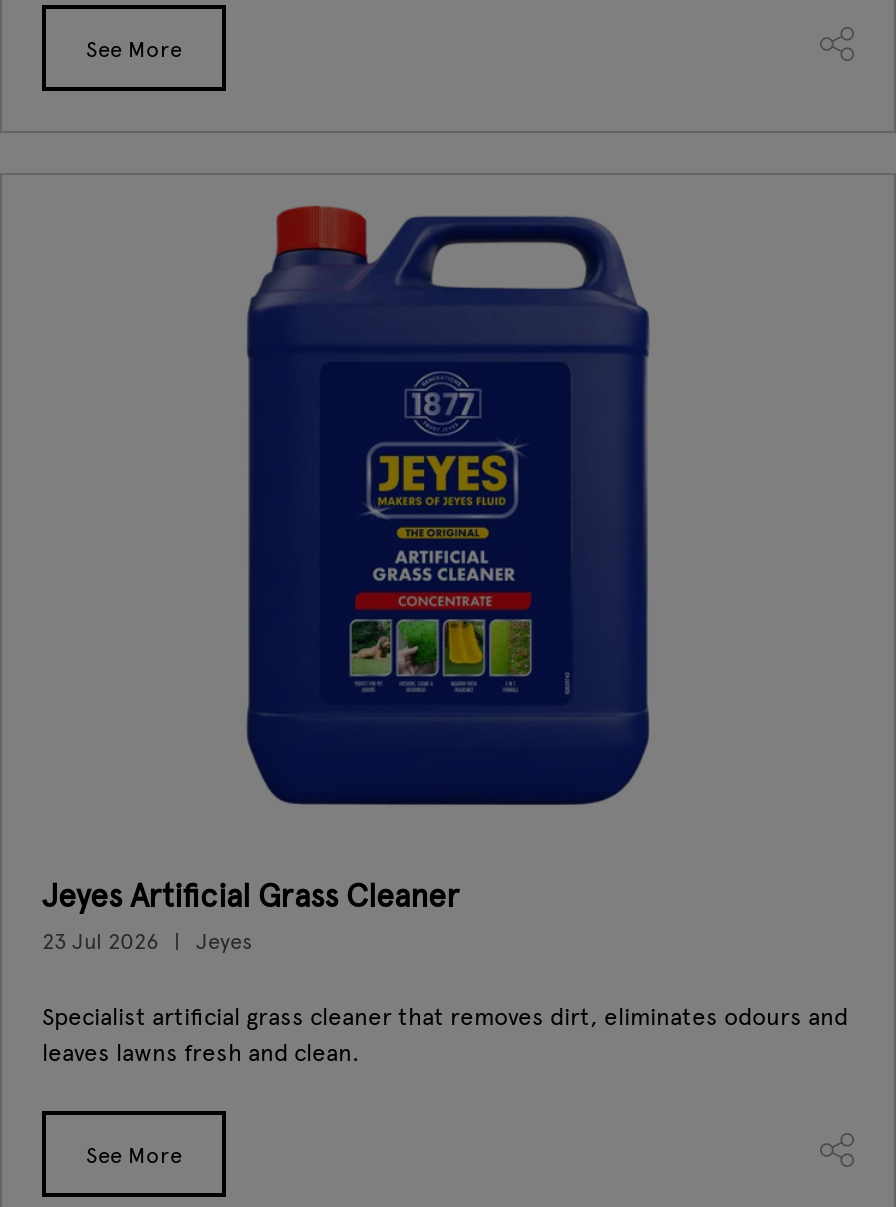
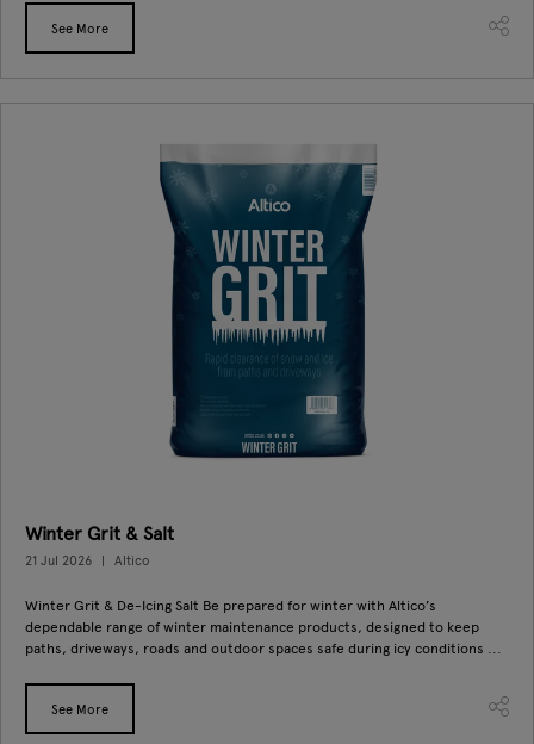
[42,205,652,955] [image] | Jeyes Artificial Grass Cleaner | 23 Jul 2026 | Jeyes -> [25,144,386,569] [image] | Winter Grit & Salt | 21 Jul 2026 | Altico
[42,1003,848,1067] Specialist artificial grass cleaner that removes dirt, eliminates odours and | leaves lawns fresh and clean. -> [25,597,502,657] Winter Grit & De-Icing Salt Be prepared for winter with Altico’s | dependable range of winter maintenance products, designed to keep | paths, driveways, roads and outdoor spaces safe during icy conditions ...

